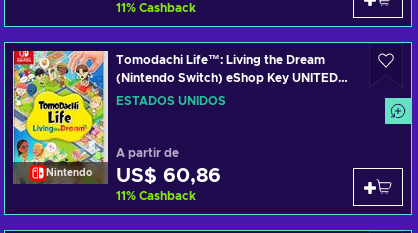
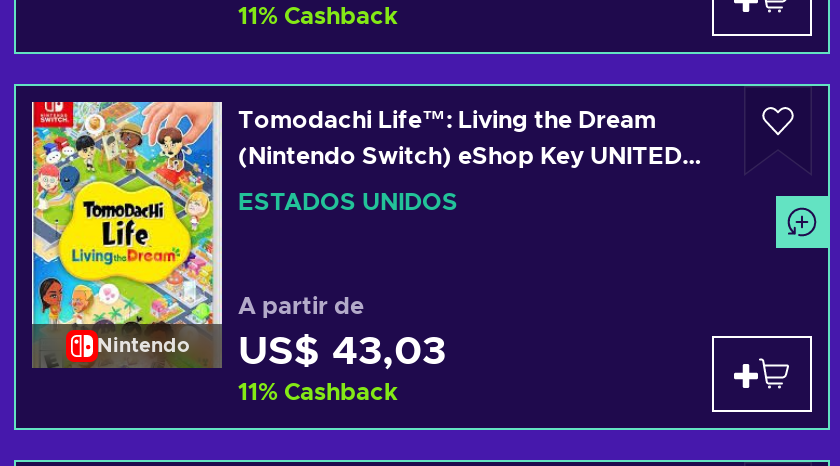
[116,166,221,186] US$ 60,86 -> [238,332,446,372] US$ 43,03

